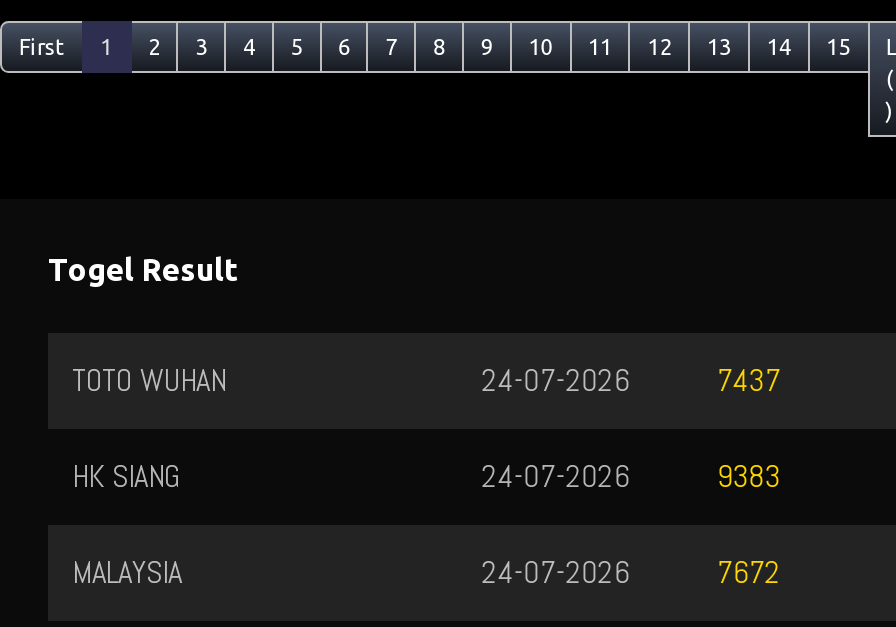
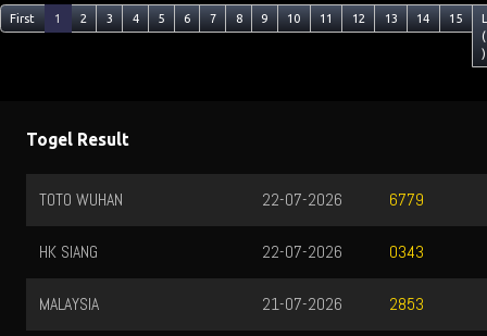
[481,360,629,400] 24-07-2026 -> [262,189,342,211] 22-07-2026
[717,361,781,401] 7437 -> [389,189,424,211] 6779
[481,456,629,496] 24-07-2026 -> [262,241,342,263] 22-07-2026
[717,457,781,497] 9383 -> [389,242,424,263] 0343
[481,552,629,592] 24-07-2026 -> [262,293,342,315] 21-07-2026
[717,553,781,593] 7672 -> [389,294,424,315] 2853

